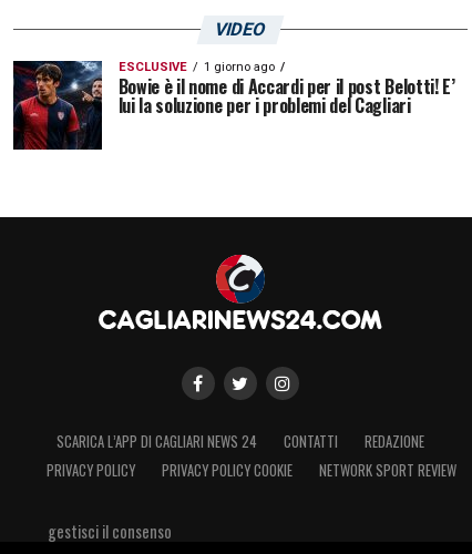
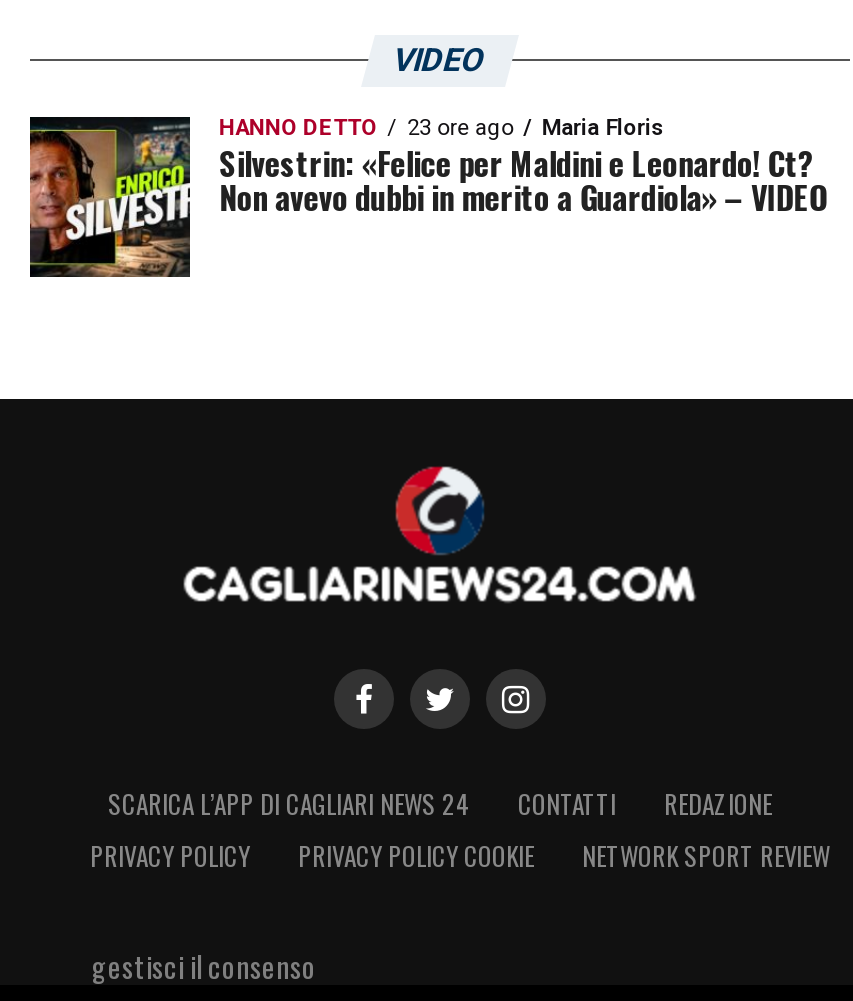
[12,60,455,151] [image] | ESCLUSIVE | 1 giorno ago | Bowie è il nome di Accardi per il post Belotti! E’ | lui la soluzione per i problemi del Cagliari -> [28,115,826,279] [image] | HANNO DETTO | 23 ore ago | Maria Floris | Silvestrin: «Felice per Maldini e Leonardo! Ct? | Non avevo dubbi in merito a Guardiola» – VIDEO

